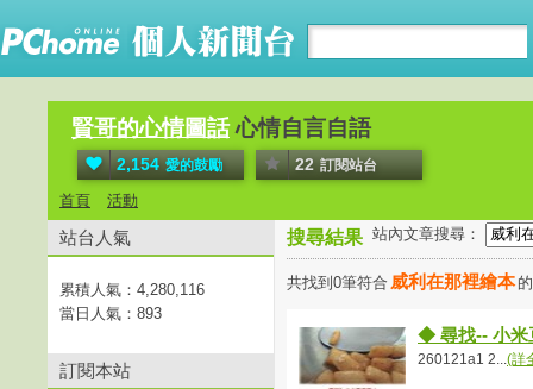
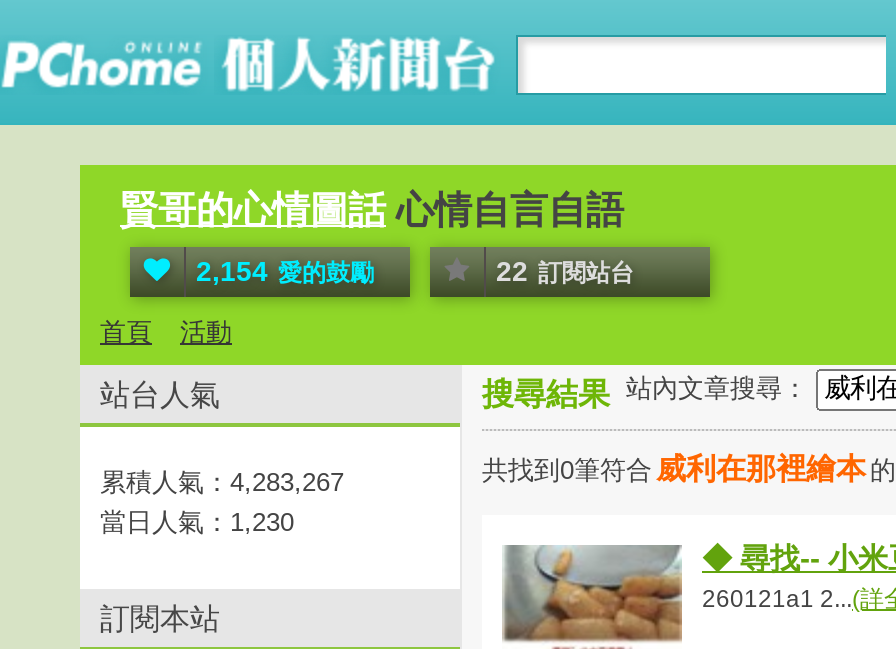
[59,281,205,299] 累積人氣：4,280,116 -> [100,467,344,497] 累積人氣：4,283,267
[59,305,162,322] 當日人氣：893 -> [100,507,294,537] 當日人氣：1,230

